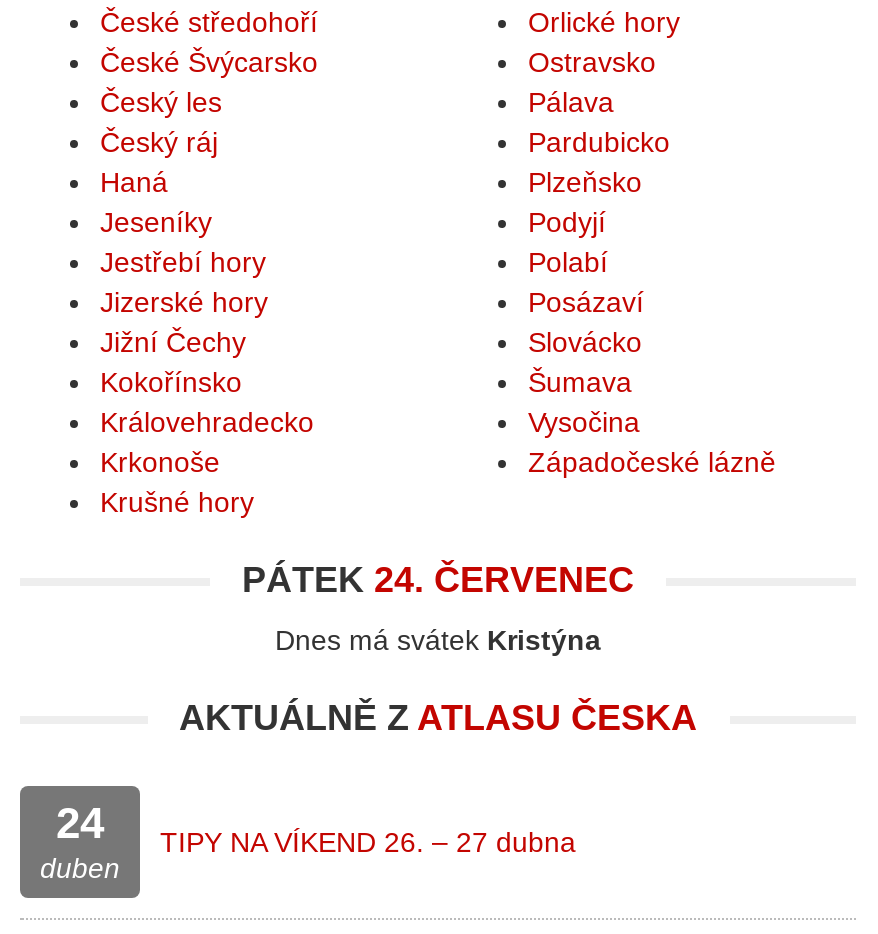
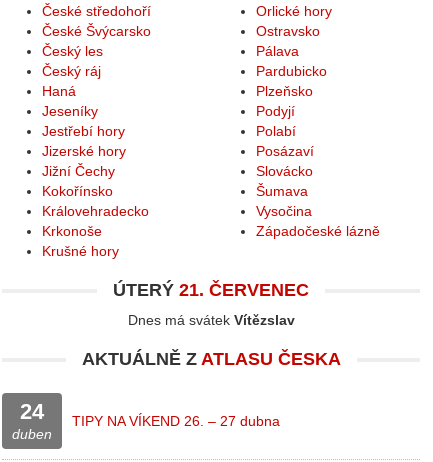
[242,560,634,600] PÁTEK 24. ČERVENEC -> [113,280,309,300] ÚTERÝ 21. ČERVENEC
[275,624,601,656] Dnes má svátek Kristýna -> [127,312,294,328] Dnes má svátek Vítězslav

